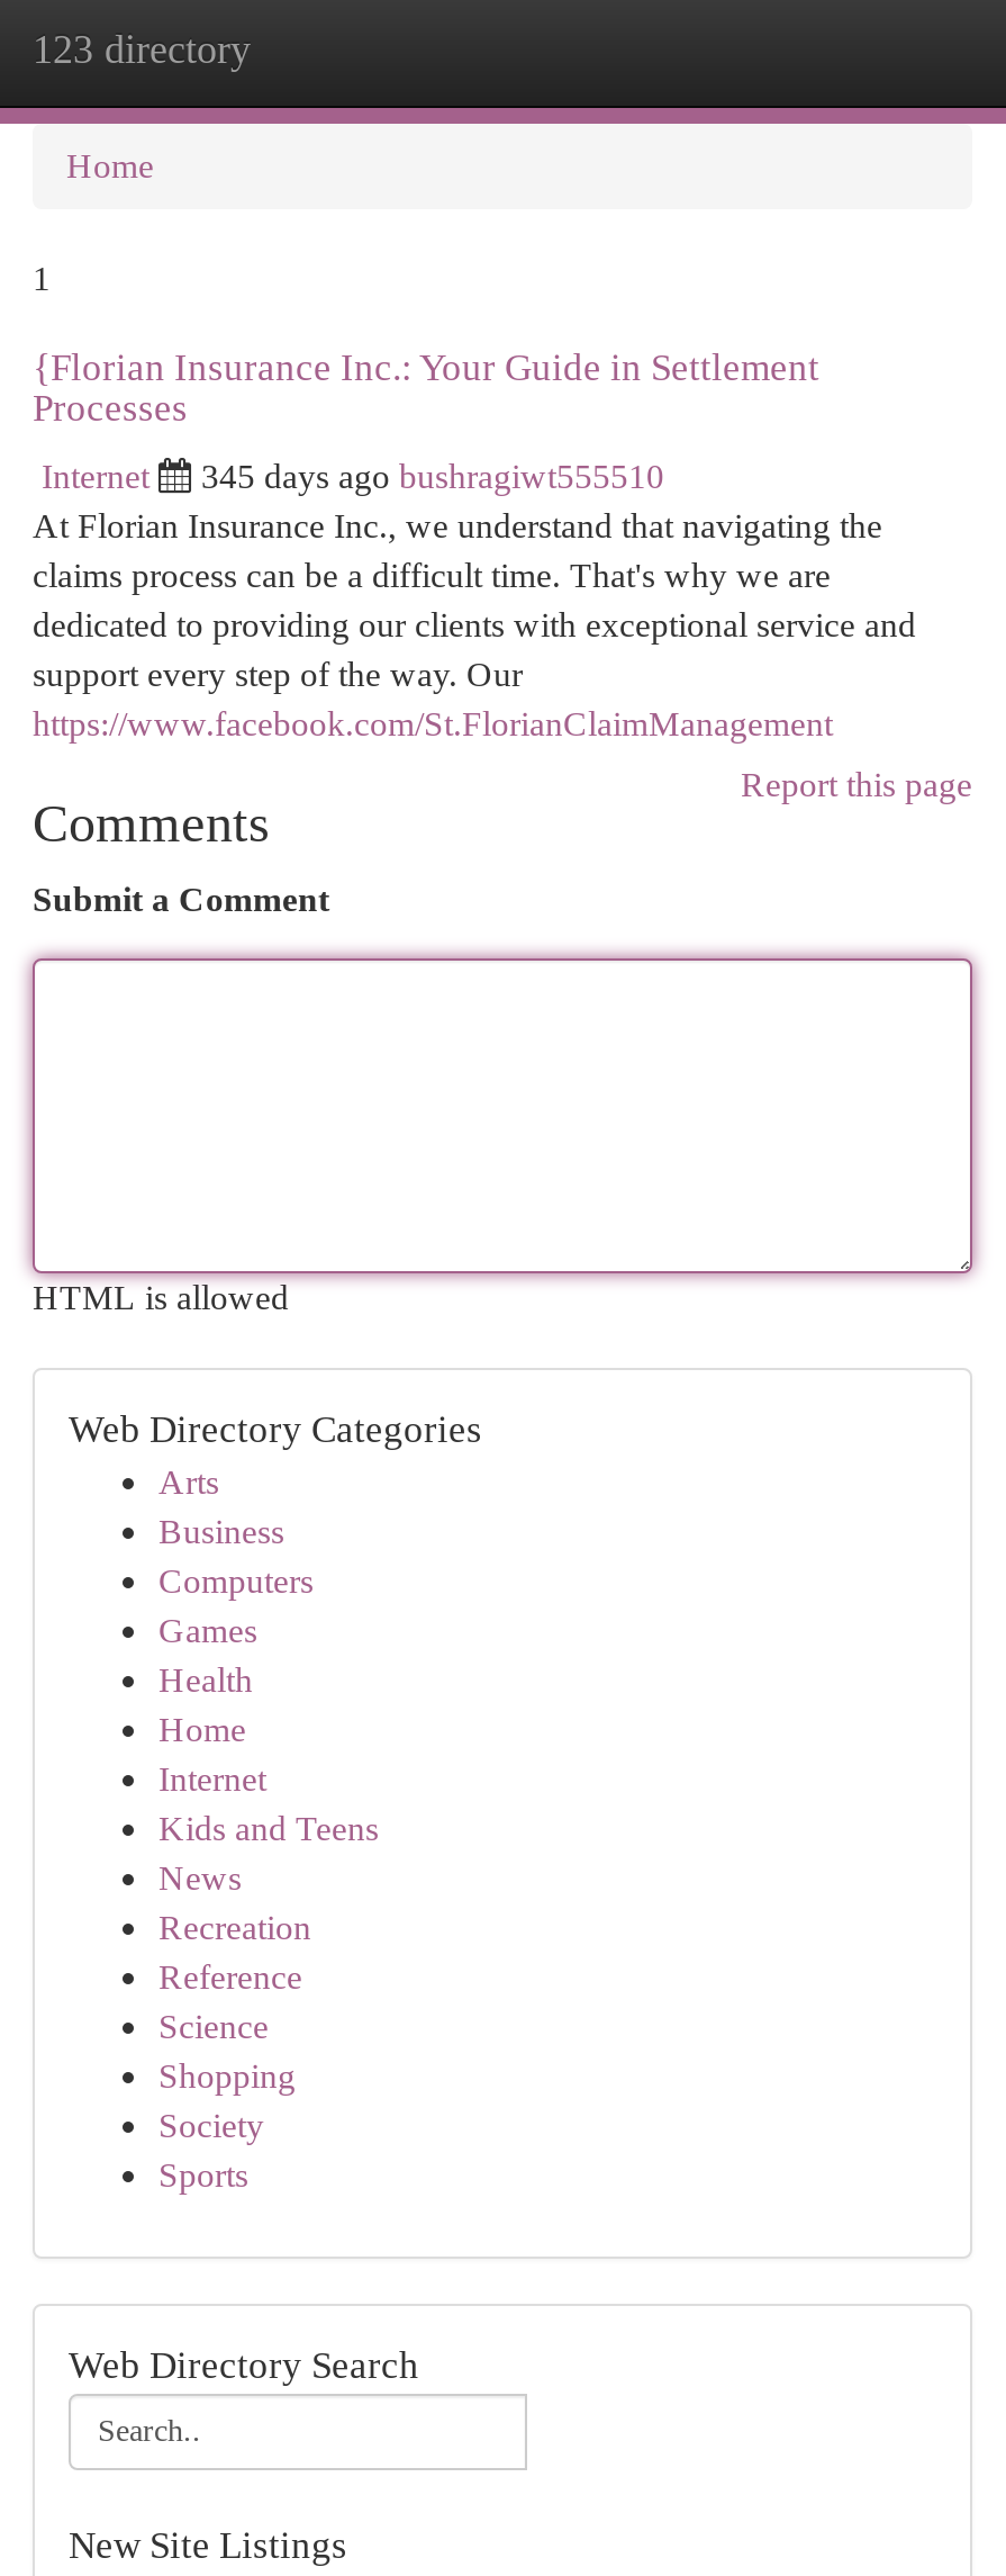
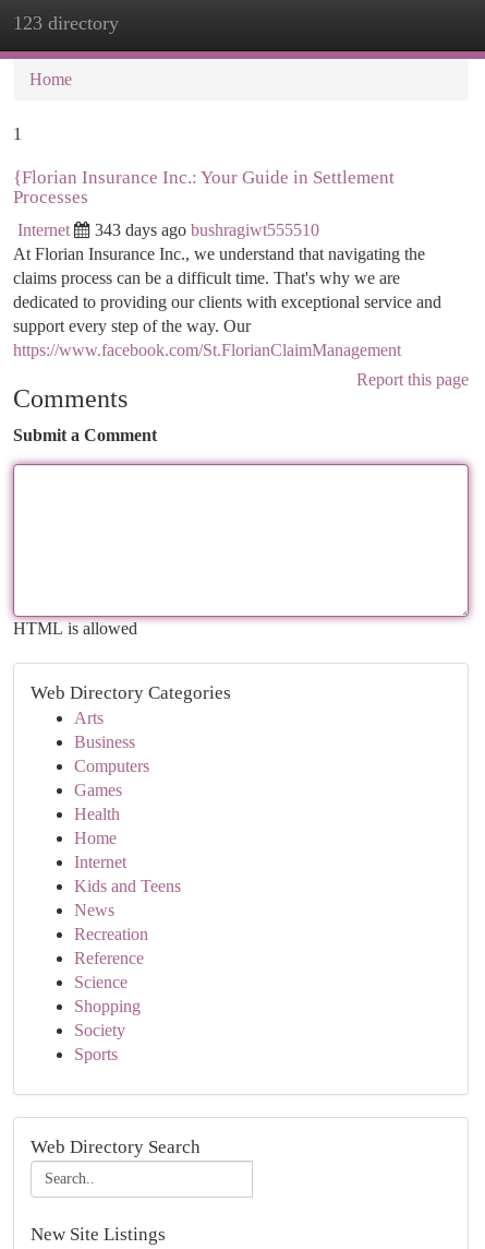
[201,457,664,495] 345 days ago bushragiwt555510 -> [95,221,319,239] 343 days ago bushragiwt555510

